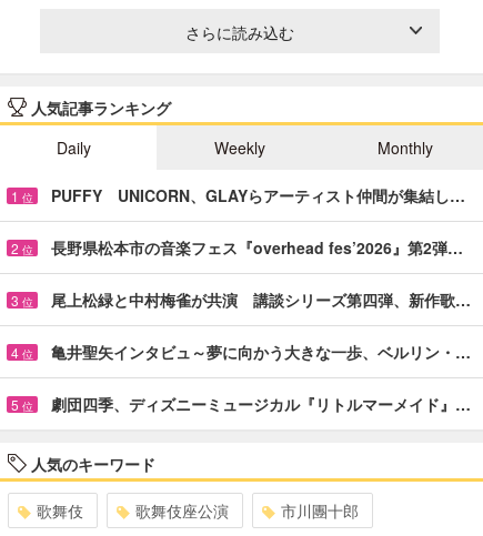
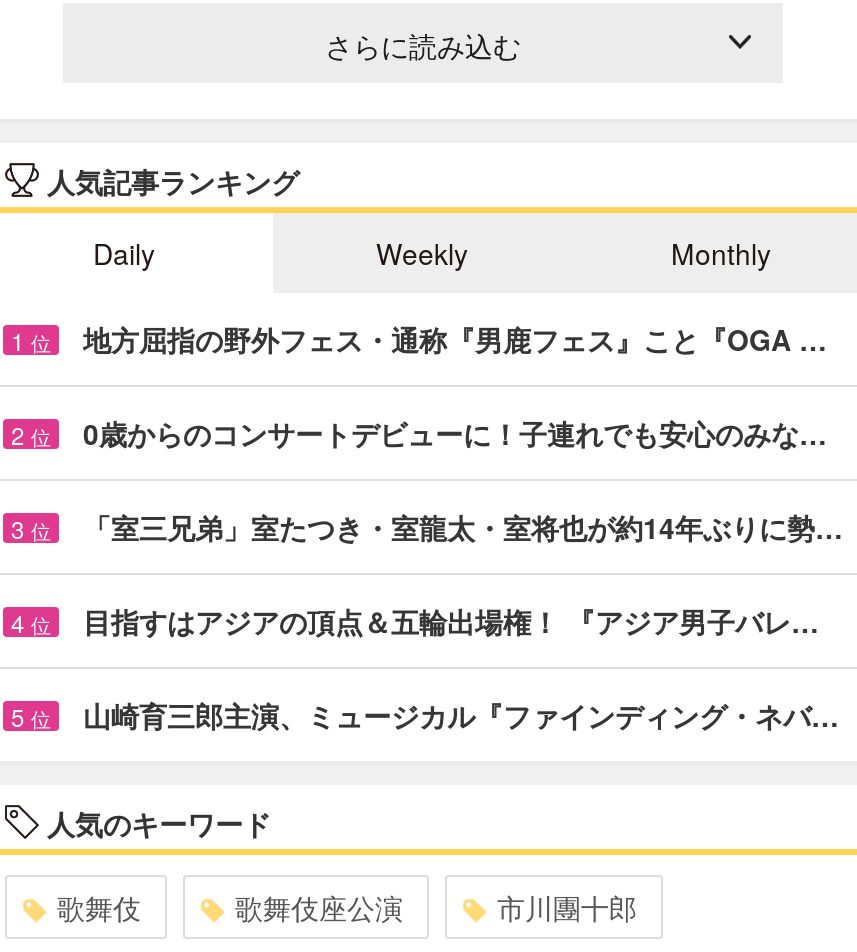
[51,184,465,206] PUFFY UNICORN、GLAYらアーティスト仲間が集結し… -> [83,319,827,359] 地方屈指の野外フェス・通称『男鹿フェス』こと『OGA …
[51,236,463,258] 長野県松本市の音楽フェス『overhead fes’2026』第2弾… -> [83,413,827,453] 0歳からのコンサートデビューに！子連れでも安心のみな…
[51,288,471,311] 尾上松緑と中村梅雀が共演 講談シリーズ第四弾、新作歌… -> [83,507,843,547] 「室三兄弟」室たつき・室龍太・室将也が約14年ぶりに勢…
[51,340,471,363] 亀井聖矢インタビュ～夢に向かう大きな一歩、ベルリン・… -> [83,601,819,641] 目指すはアジアの頂点＆五輪出場権！ 『アジア男子バレ…
[51,393,471,415] 劇団四季、ディズニーミュージカル『リトルマーメイド』… -> [83,695,839,735] 山崎育三郎主演、ミュージカル『ファインディング・ネバ…

